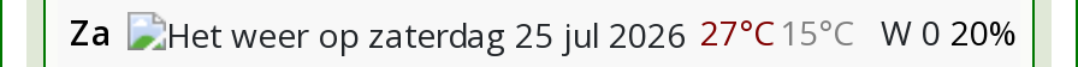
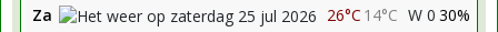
[700,11,1018,56] 27°C 15°C W 0 20% -> [327,5,470,26] 26°C 14°C W 0 30%

